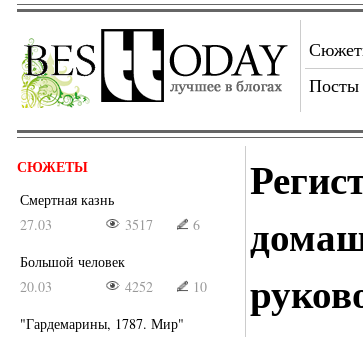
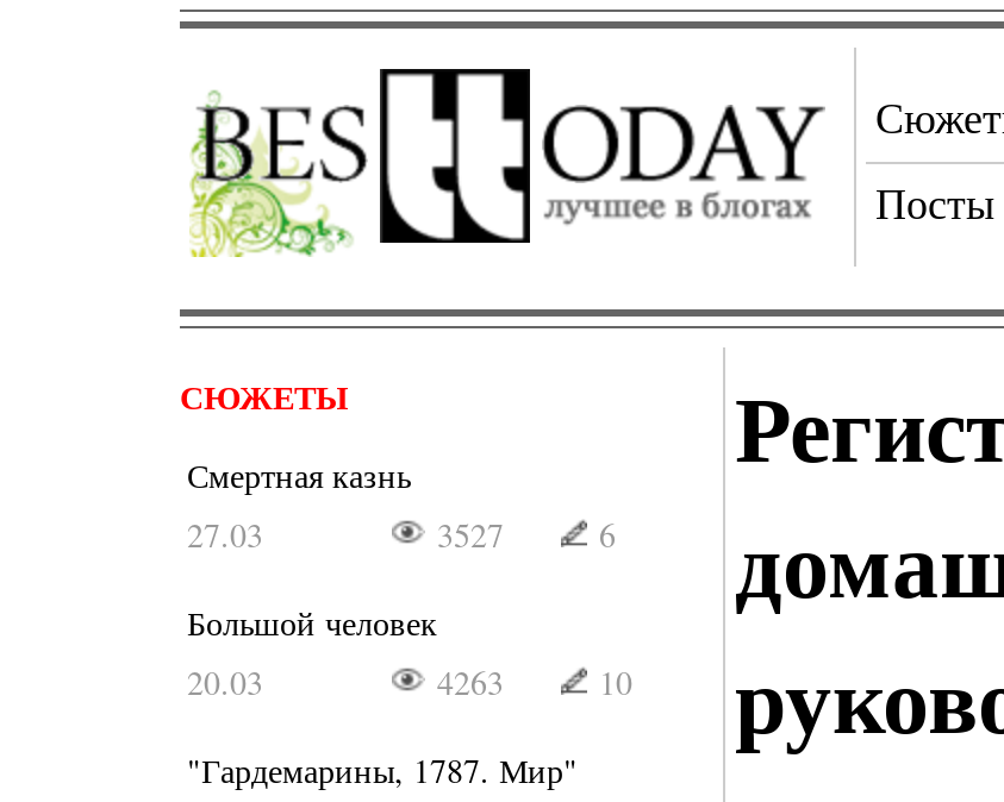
[120,215,200,234] 3517 6 -> [425,512,616,557] 3527 6
[120,277,207,296] 4252 10 -> [425,659,632,704] 4263 10

